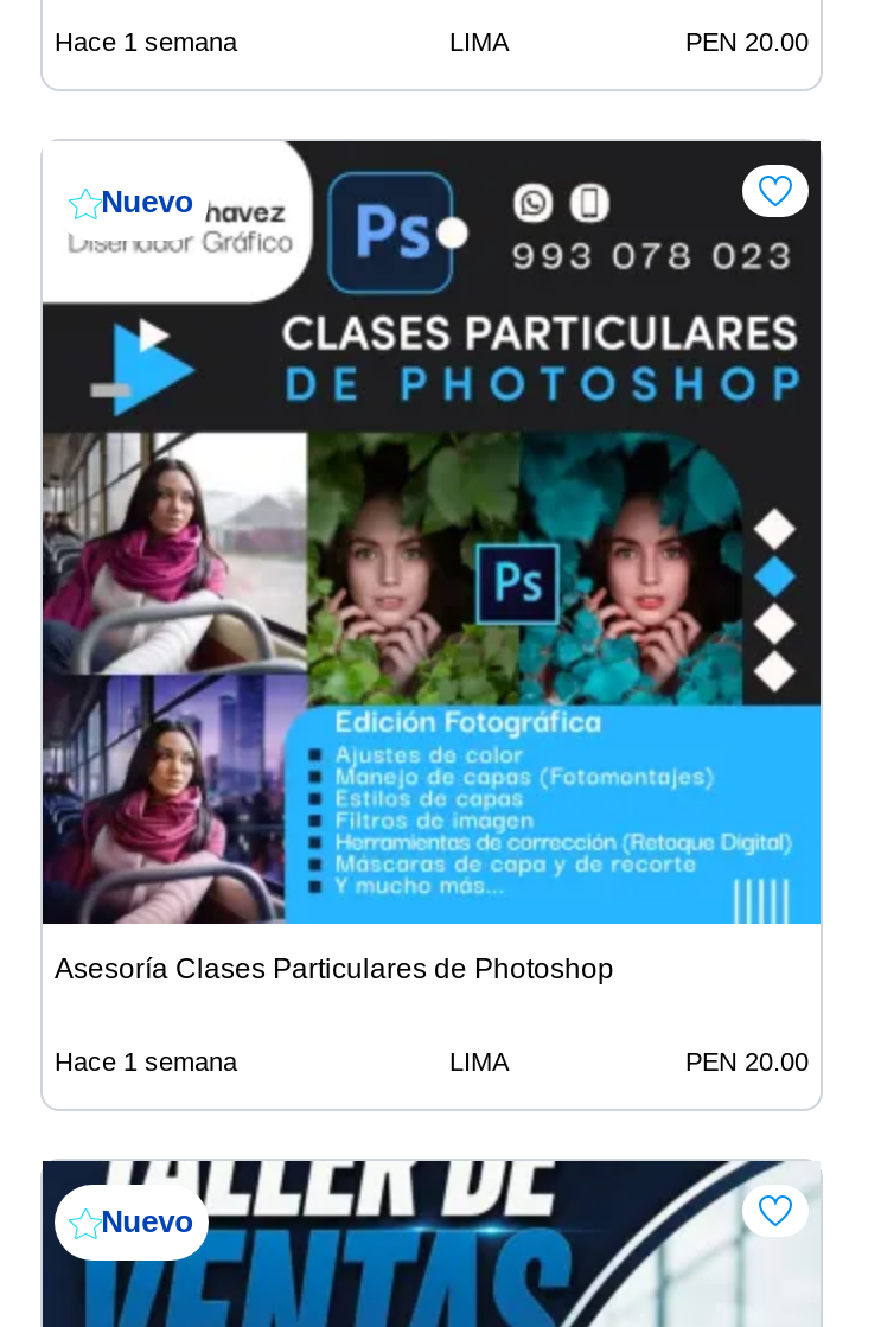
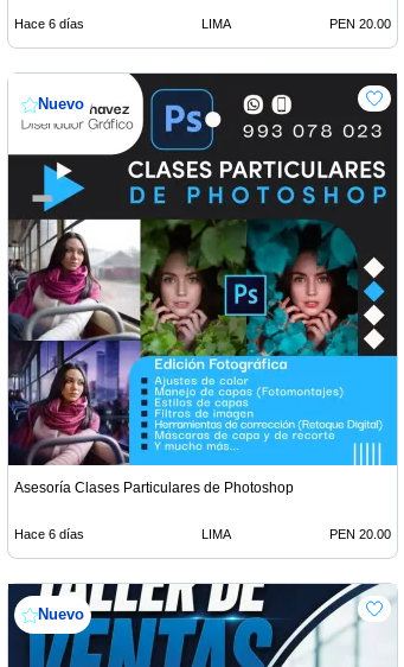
[55,27,237,56] Hace 1 semana -> [14,17,84,31] Hace 6 días
[55,1047,237,1076] Hace 1 semana -> [14,527,84,541] Hace 6 días

